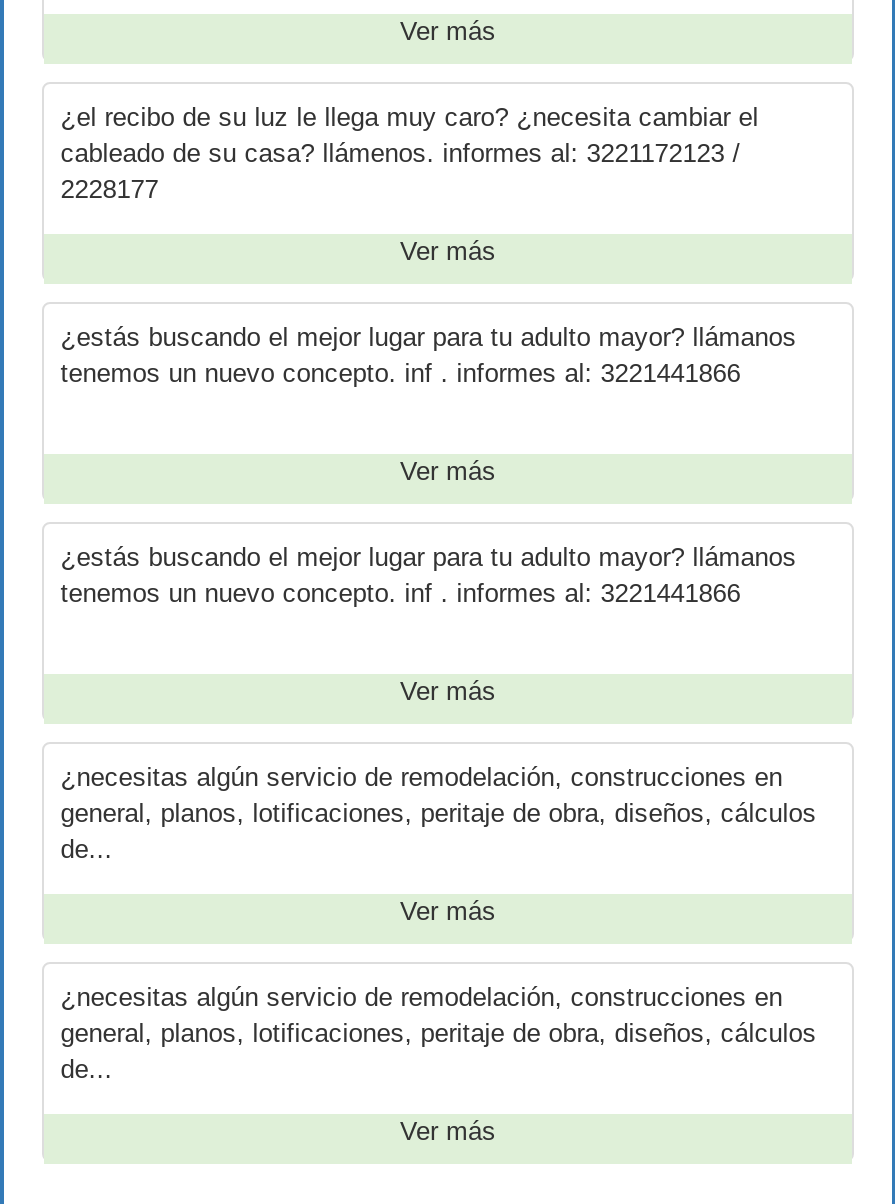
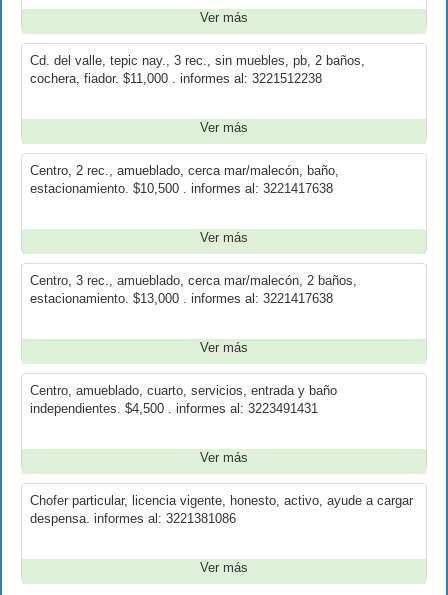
[60,103,758,205] ¿el recibo de su luz le llega muy caro? ¿necesita cambiar el | cableado de su casa? llámenos. informes al: 3221172123 / | 2228177 -> [30,53,365,86] Cd. del valle, tepic nay., 3 rec., sin muebles, pb, 2 baños, | cochera, fiador. $11,000 . informes al: 3221512238
[60,323,796,389] ¿estás buscando el mejor lugar para tu adulto mayor? llámanos | tenemos un nuevo concepto. inf . informes al: 3221441866 -> [30,163,339,196] Centro, 2 rec., amueblado, cerca mar/malecón, baño, | estacionamiento. $10,500 . informes al: 3221417638
[60,543,796,609] ¿estás buscando el mejor lugar para tu adulto mayor? llámanos | tenemos un nuevo concepto. inf . informes al: 3221441866 -> [30,273,357,306] Centro, 3 rec., amueblado, cerca mar/malecón, 2 baños, | estacionamiento. $13,000 . informes al: 3221417638
[60,763,816,865] ¿necesitas algún servicio de remodelación, construcciones en | general, planos, lotificaciones, peritaje de obra, diseños, cálculos | de... -> [30,383,337,416] Centro, amueblado, cuarto, servicios, entrada y baño | independientes. $4,500 . informes al: 3223491431
[60,983,816,1085] ¿necesitas algún servicio de remodelación, construcciones en | general, planos, lotificaciones, peritaje de obra, diseños, cálculos | de... -> [30,493,413,526] Chofer particular, licencia vigente, honesto, activo, ayude a cargar | despensa. informes al: 3221381086

